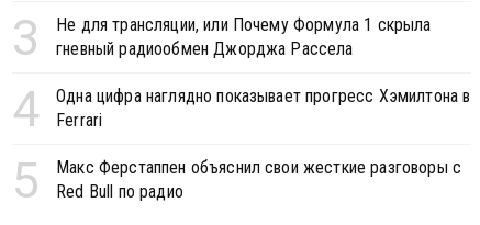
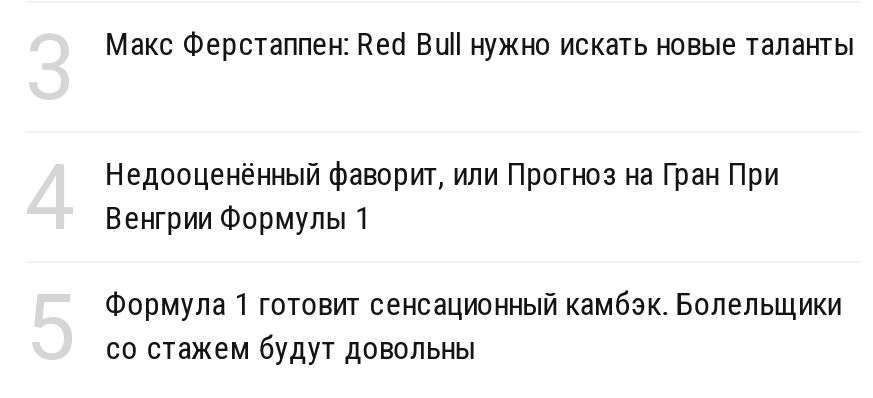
[56,14,431,59] Не для трансляции, или Почему Формула 1 скрыла | гневный радиообмен Джорджа Рассела -> [105,26,854,64] Макс Ферстаппен: Red Bull нужно искать новые таланты
[56,86,470,131] Одна цифра наглядно показывает прогресс Хэмилтона в | Ferrari -> [105,156,778,238] Недооценённый фаворит, или Прогноз на Гран При | Венгрии Формулы 1
[56,157,461,202] Макс Ферстаппен объяснил свои жесткие разговоры с | Red Bull по радио -> [105,286,841,368] Формула 1 готовит сенсационный камбэк. Болельщики | со стажем будут довольны

